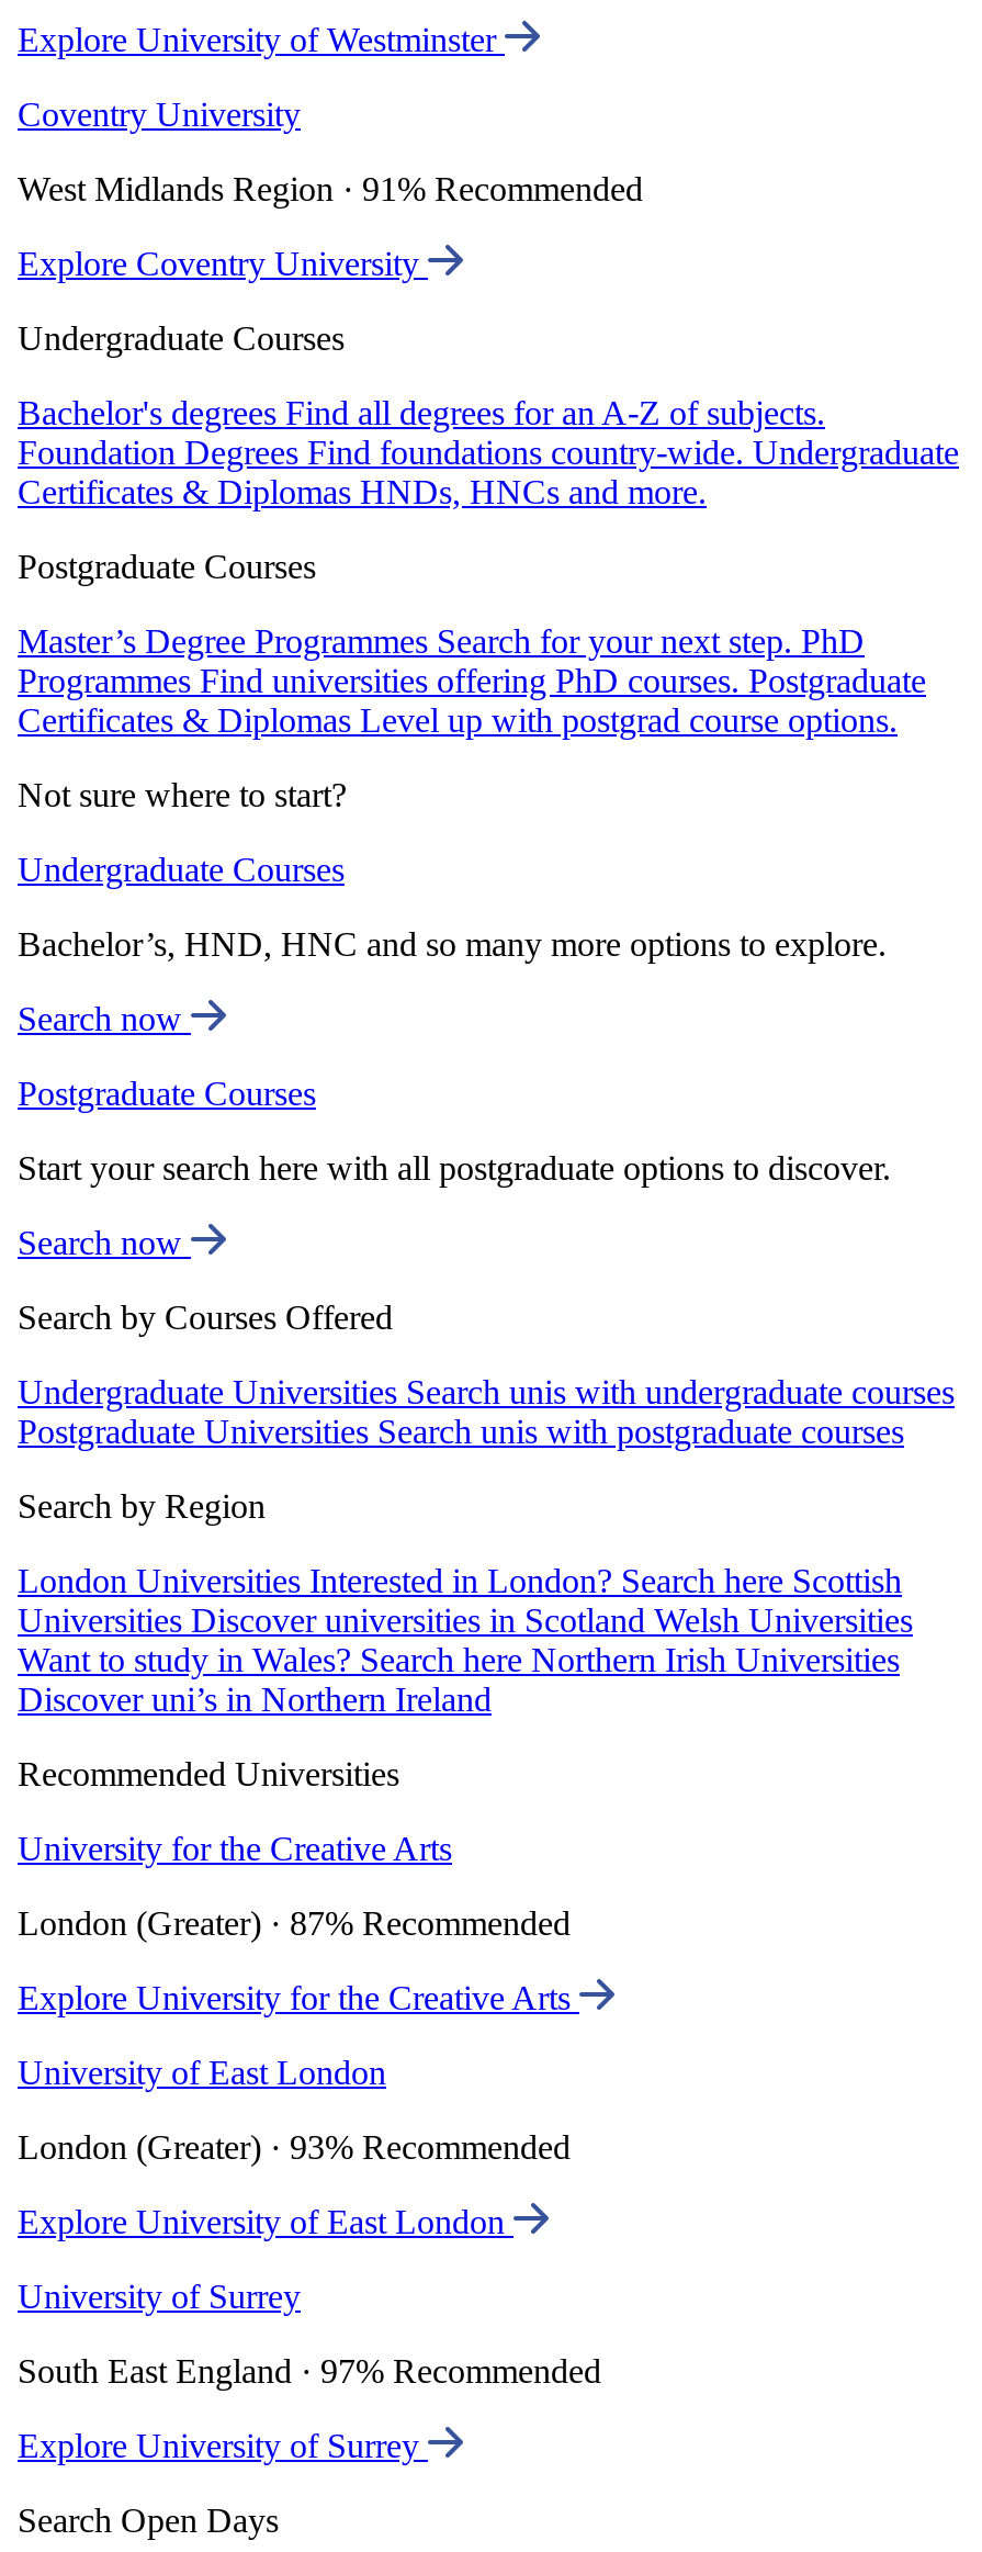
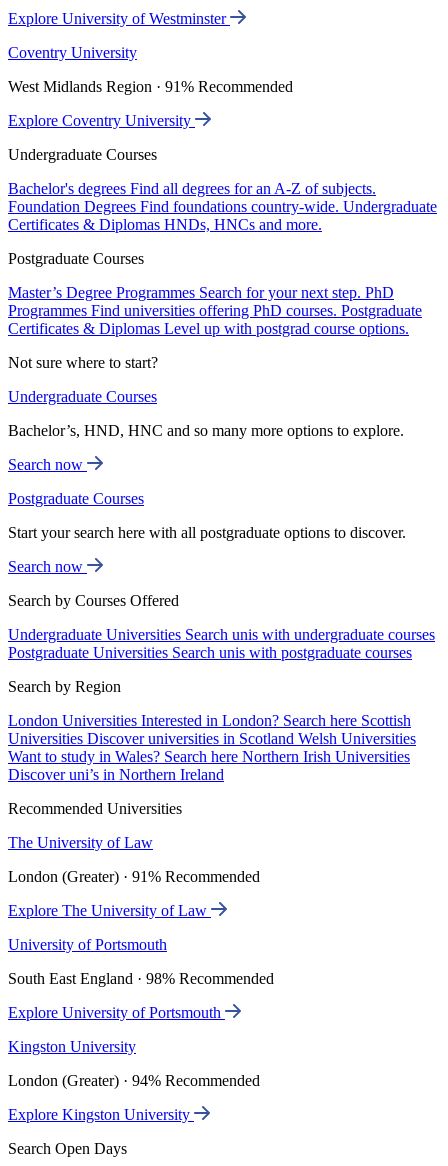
[18,1830,452,1867] University for the Creative Arts -> [8,834,153,851] The University of Law
[18,1905,571,1942] London (Greater) · 87% Recommended -> [8,868,260,885] London (Greater) · 91% Recommended
[18,1979,579,2017] Explore University for the Creative Arts -> [8,902,211,919] Explore The University of Law
[18,2054,386,2091] University of East London -> [8,936,167,953] University of Portsmouth
[18,2129,571,2166] London (Greater) · 93% Recommended -> [8,970,274,987] South East England · 98% Recommended
[18,2203,513,2240] Explore University of East London -> [8,1004,225,1021] Explore University of Portsmouth
[18,2278,301,2315] University of Surrey -> [8,1038,136,1055] Kingston University
[18,2352,601,2390] South East England · 97% Recommended -> [8,1072,260,1089] London (Greater) · 94% Recommended
[18,2427,428,2464] Explore University of Surrey -> [8,1106,194,1123] Explore Kingston University

